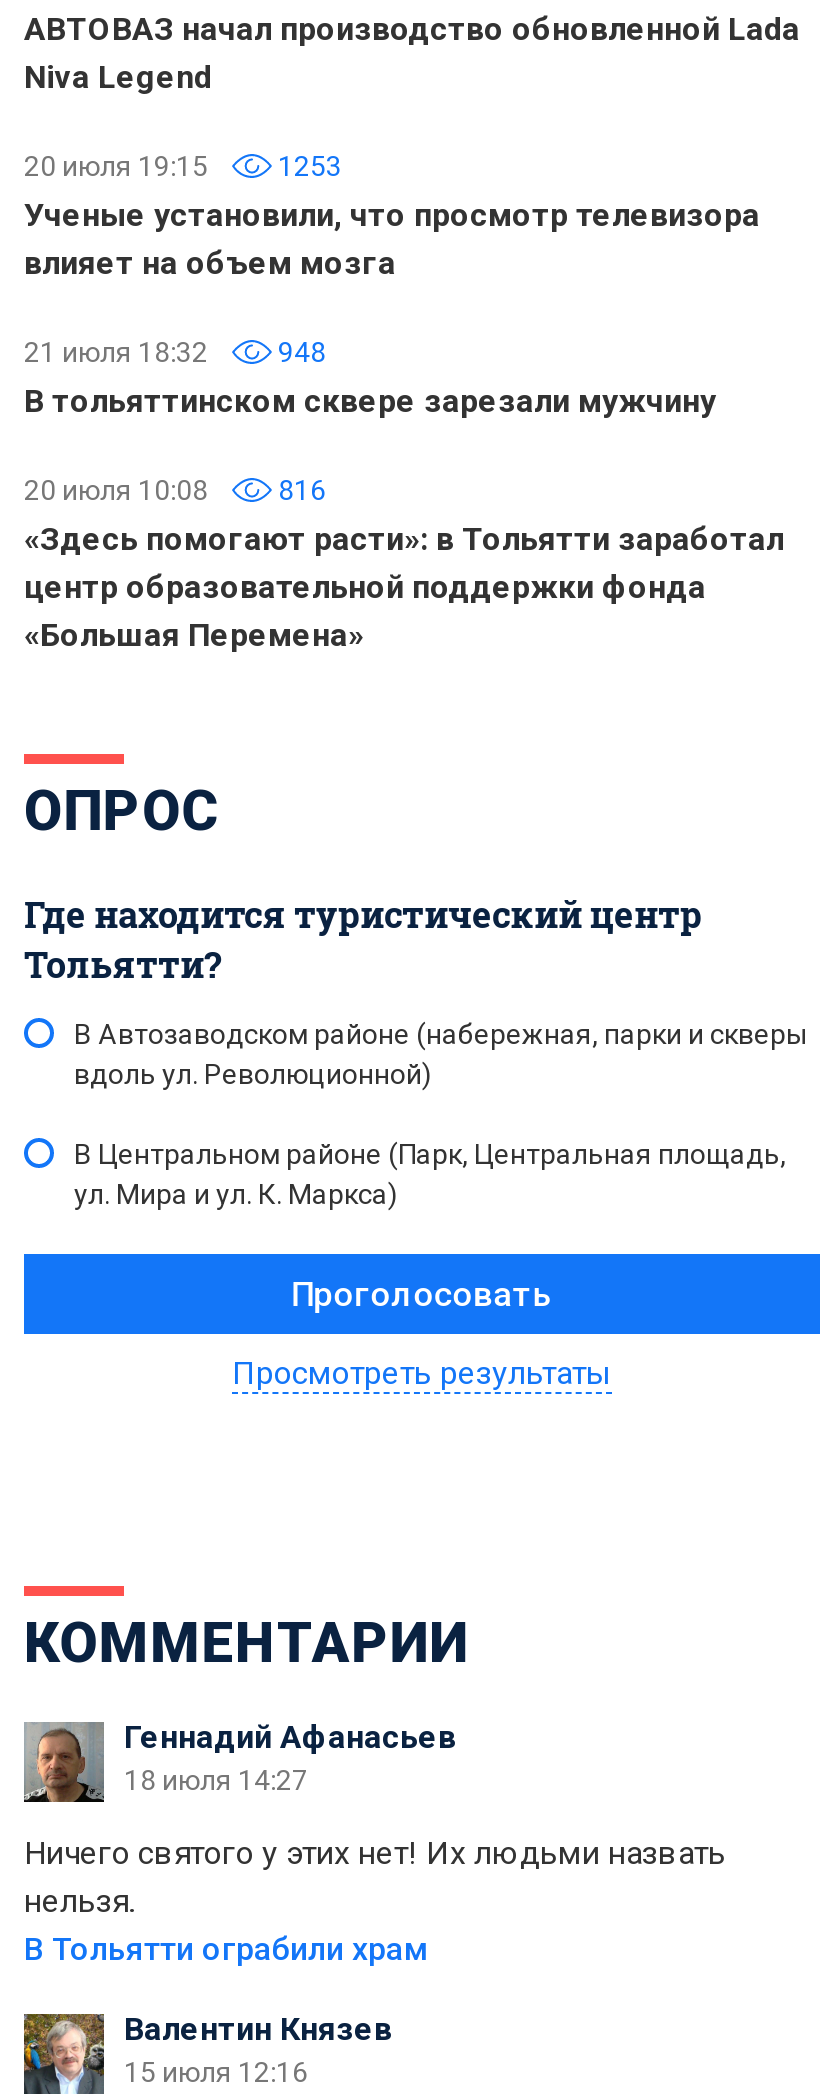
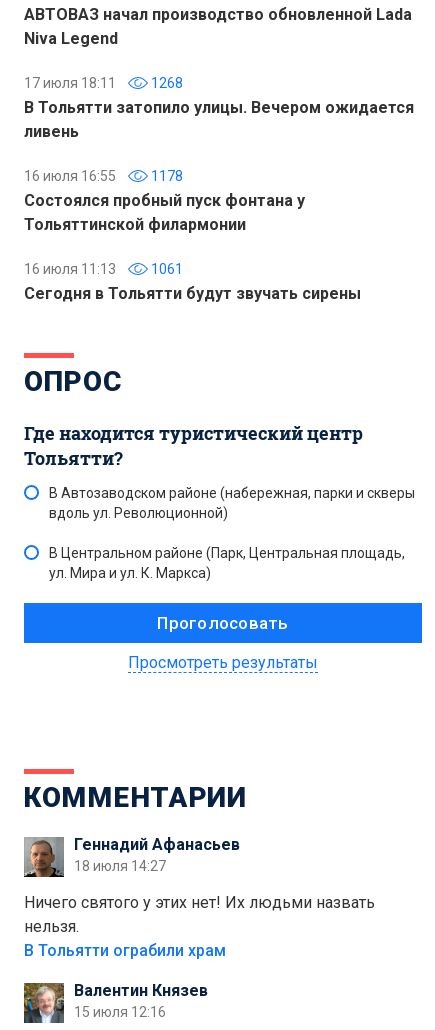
[24,150,760,282] 20 июля 19:15 | 1253 | Ученые установили, что просмотр телевизора | влияет на объем мозга -> [24,75,414,141] 17 июля 18:11 | 1268 | В Тольятти затопило улицы. Вечером ожидается | ливень
[24,336,716,420] 21 июля 18:32 | 948 | В тольяттинском сквере зарезали мужчину -> [24,168,305,234] 16 июля 16:55 | 1178 | Состоялся пробный пуск фонтана у | Тольяттинской филармонии
[24,474,784,654] 20 июля 10:08 | 816 | «Здесь помогают расти»: в Тольятти заработал | центр образовательной поддержки фонда | «Большая Перемена» -> [24,261,361,303] 16 июля 11:13 | 1061 | Сегодня в Тольятти будут звучать сирены

